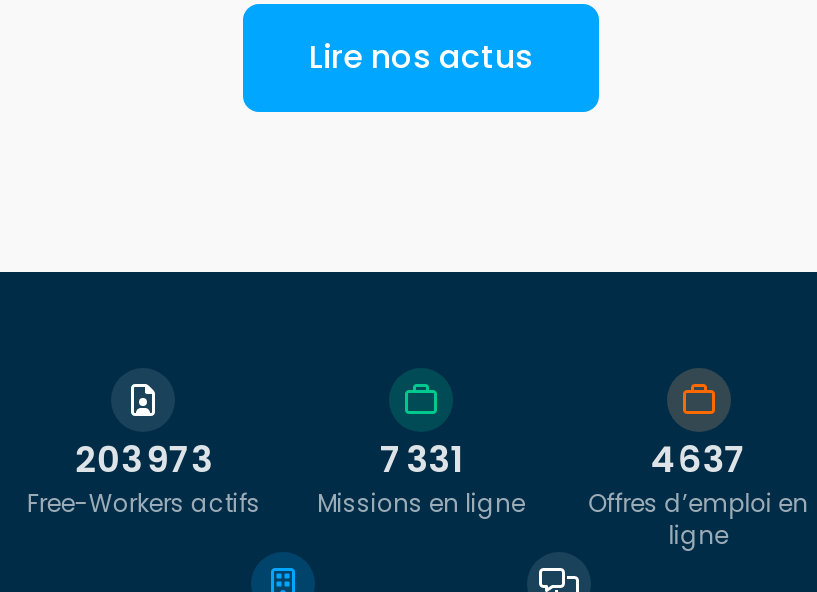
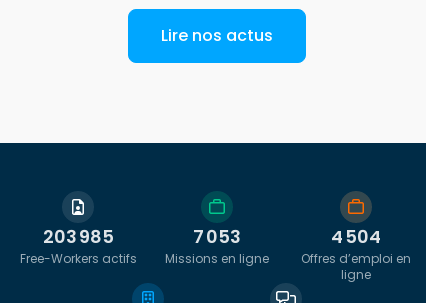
[75,434,213,484] 203 973 -> [43,224,114,249] 203 985
[380,434,462,484] 7 331 -> [193,224,241,249] 7 053
[650,434,746,484] 4 637 -> [331,224,381,249] 4 504

